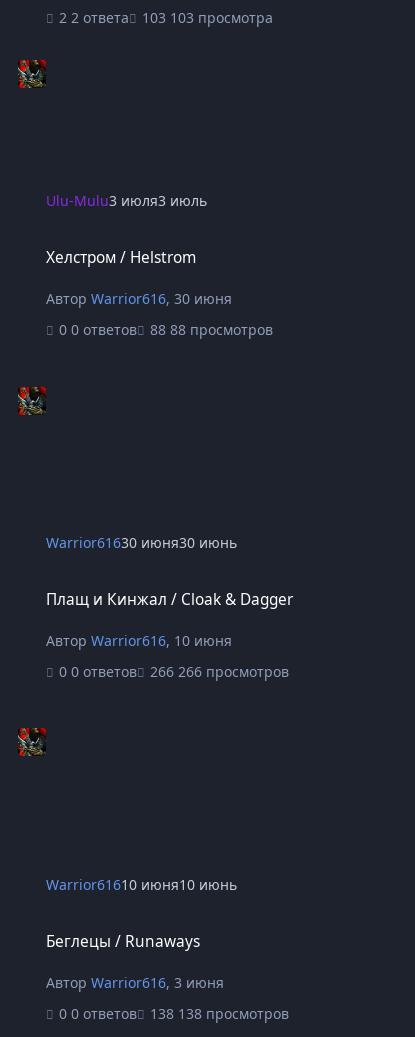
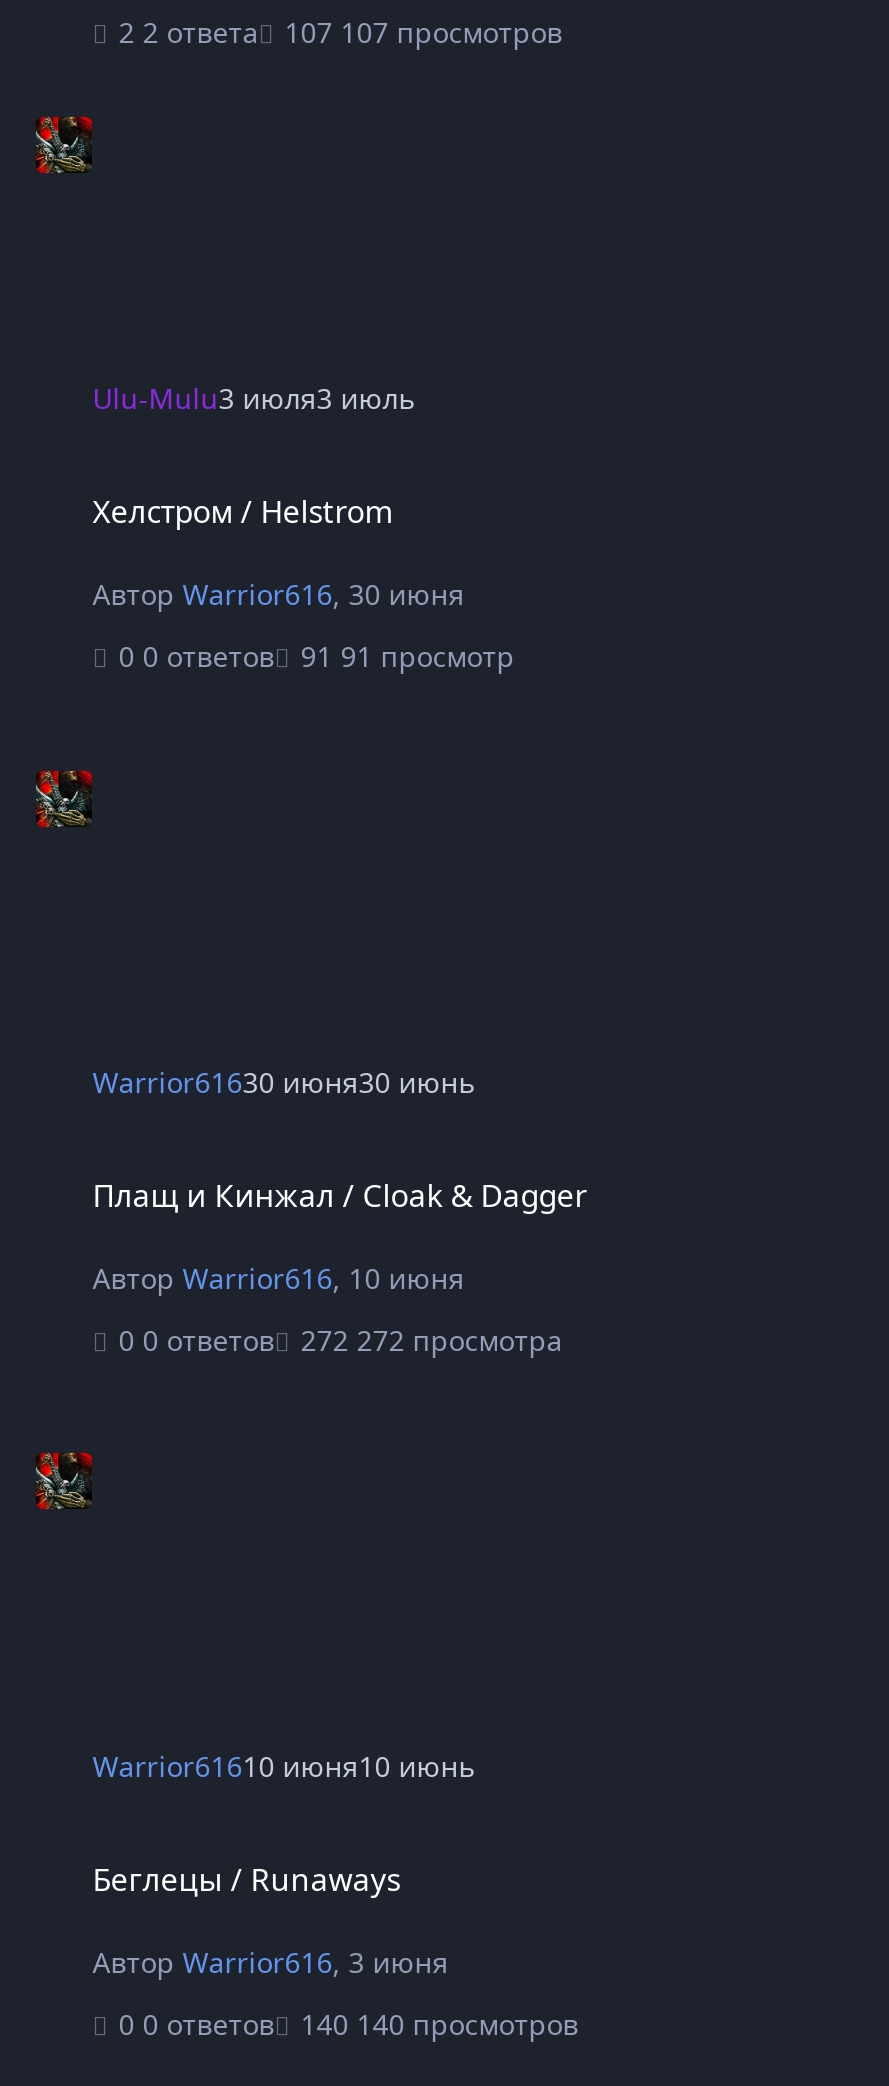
[170,8,273,27] 103 просмотра -> [340,14,562,52] 107 просмотров
[71,320,273,339] 0 ответов 88 просмотров -> [142,638,514,676] 0 ответов 91 просмотр
[178,662,289,681] 266 просмотров -> [356,1321,562,1359] 272 просмотра
[178,1004,289,1023] 138 просмотров -> [356,2005,578,2043] 140 просмотров

